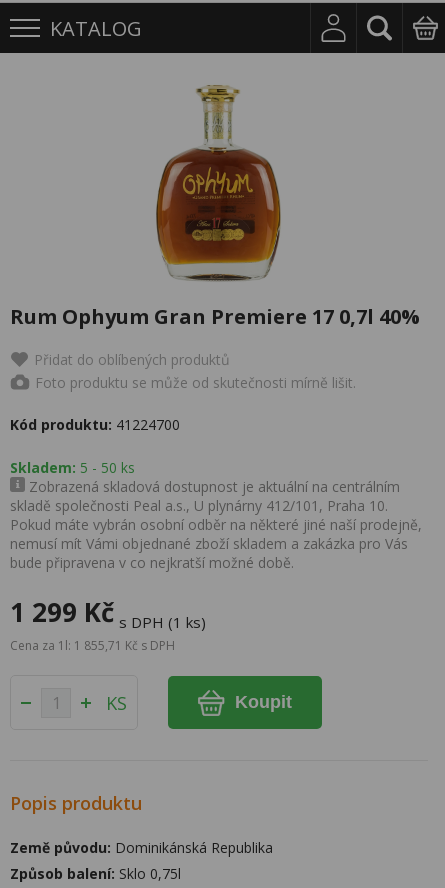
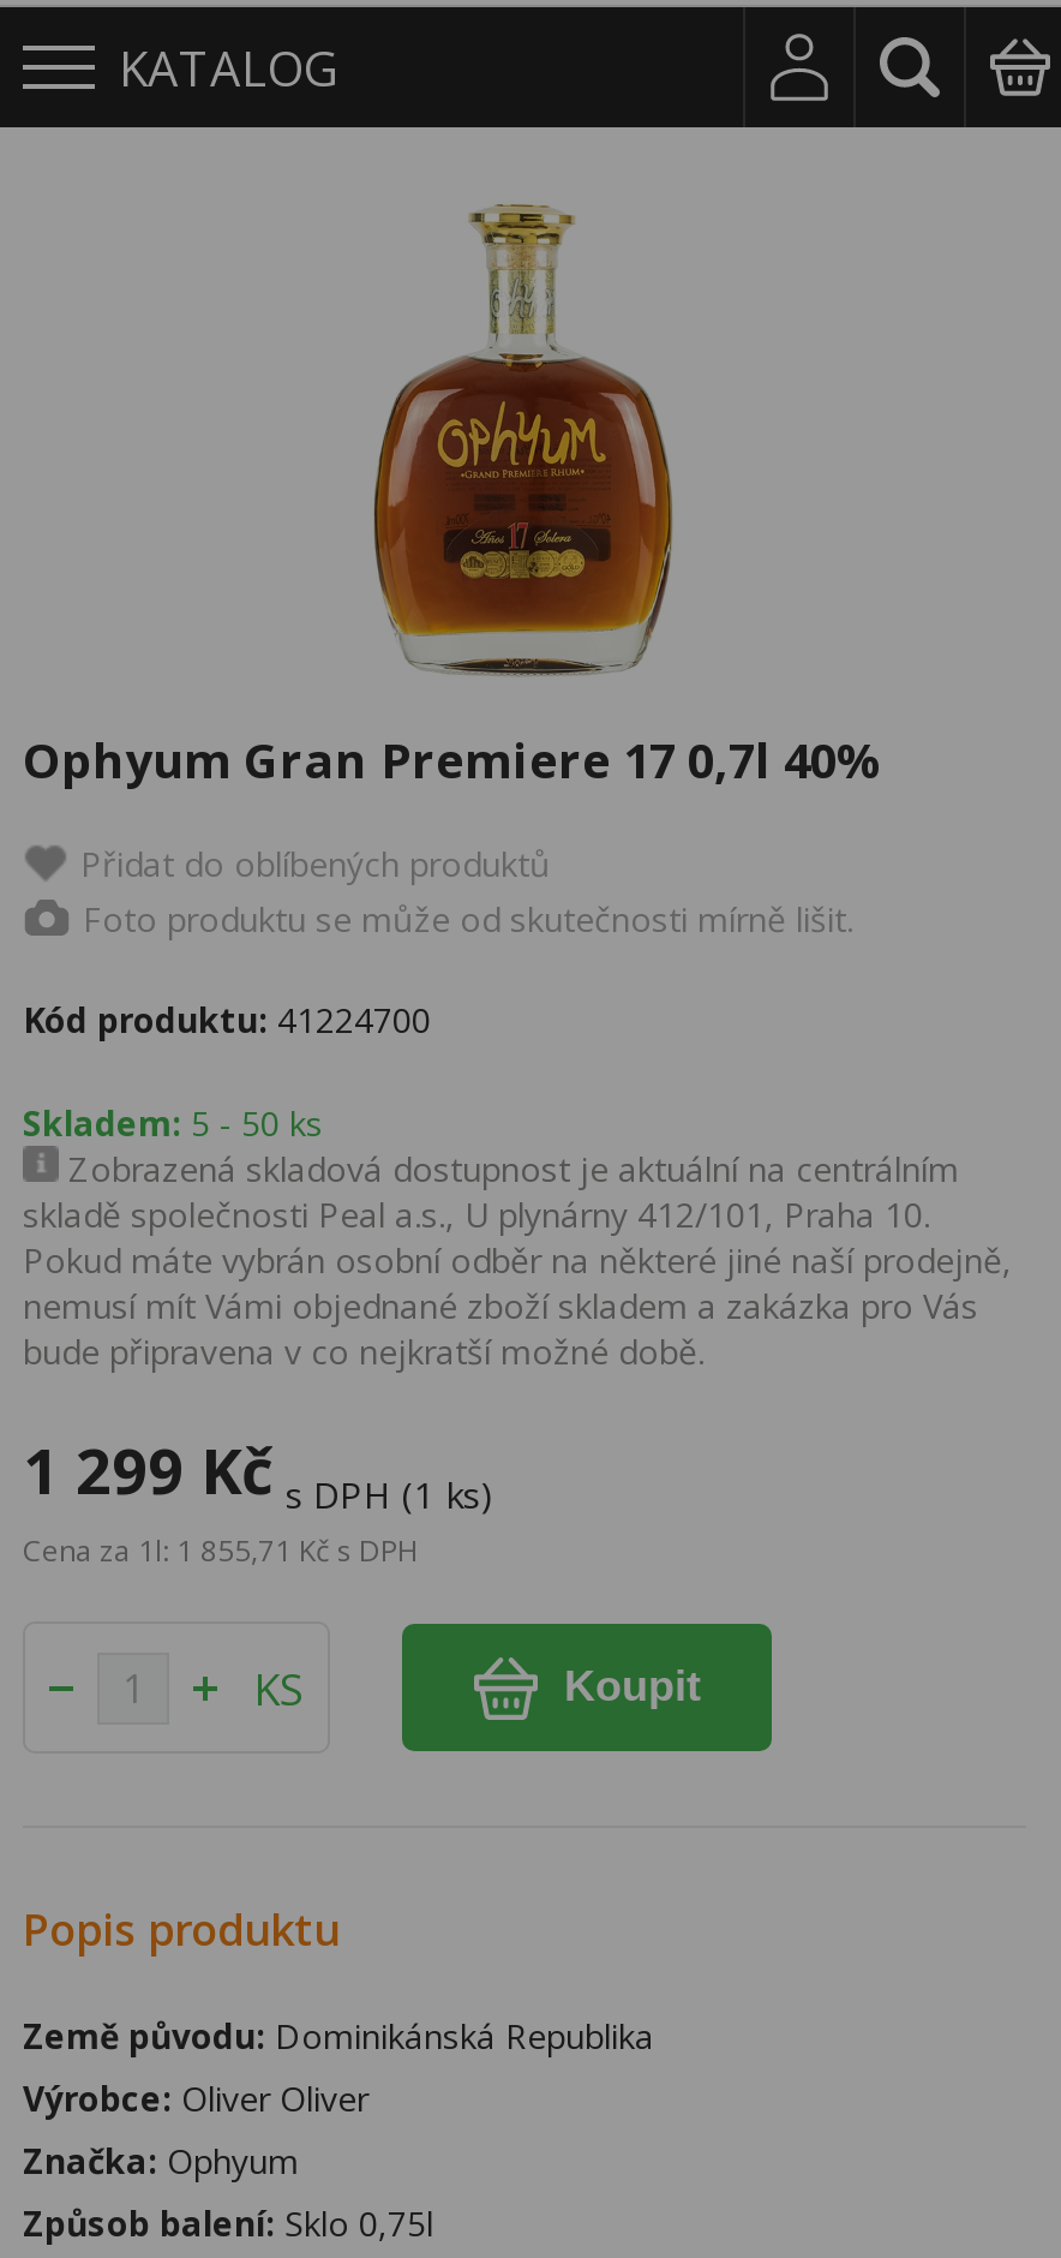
[10,303,420,330] Rum Ophyum Gran Premiere 17 0,7l 40% -> [23,728,882,793] Ophyum Gran Premiere 17 0,7l 40%
none -> [23,2075,368,2184] Výrobce: Oliver Oliver | Značka: Ophyum

